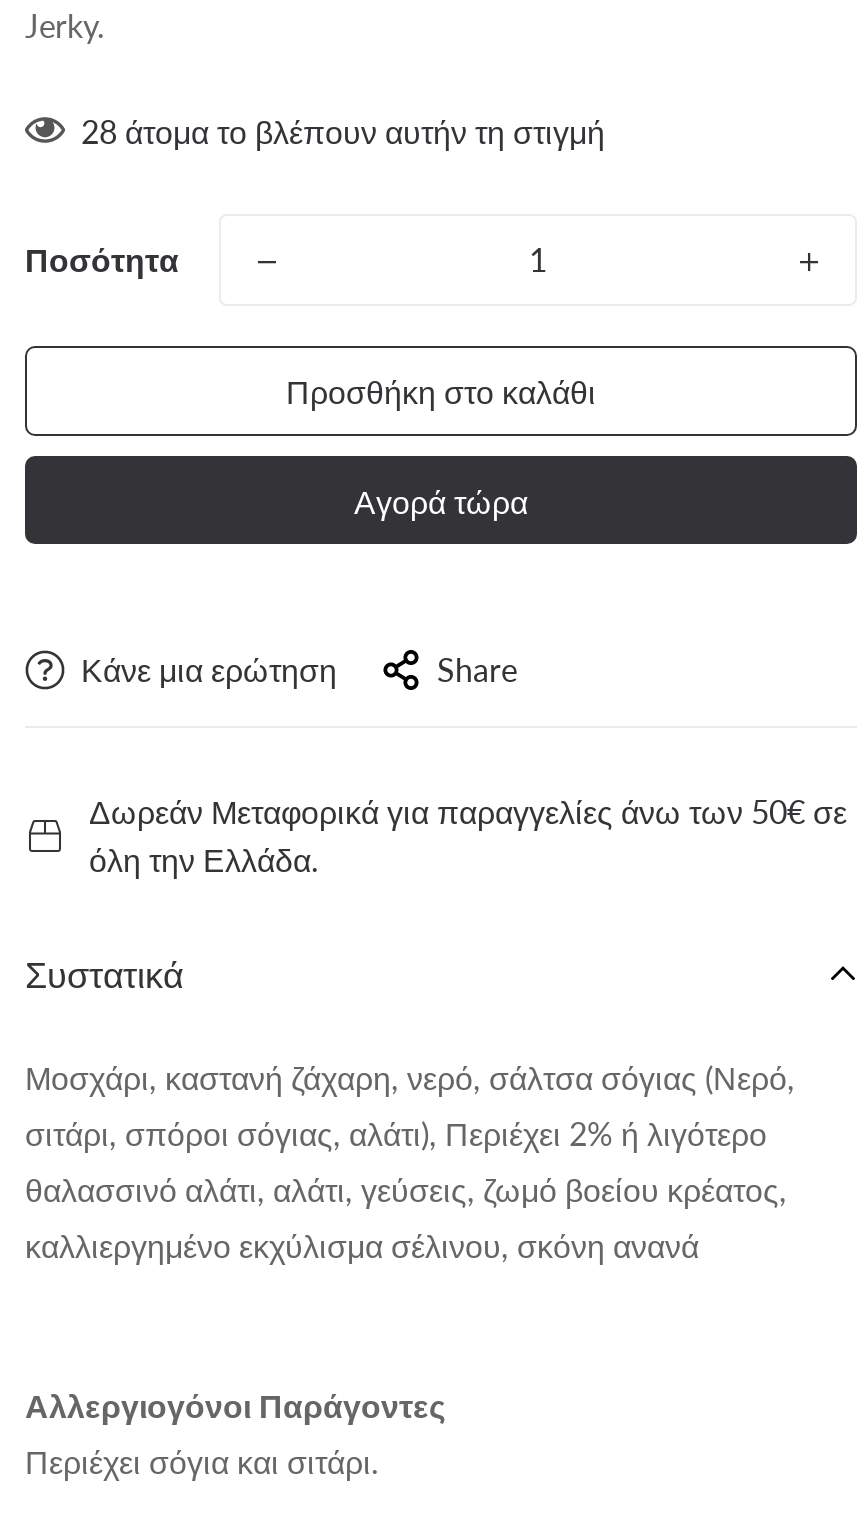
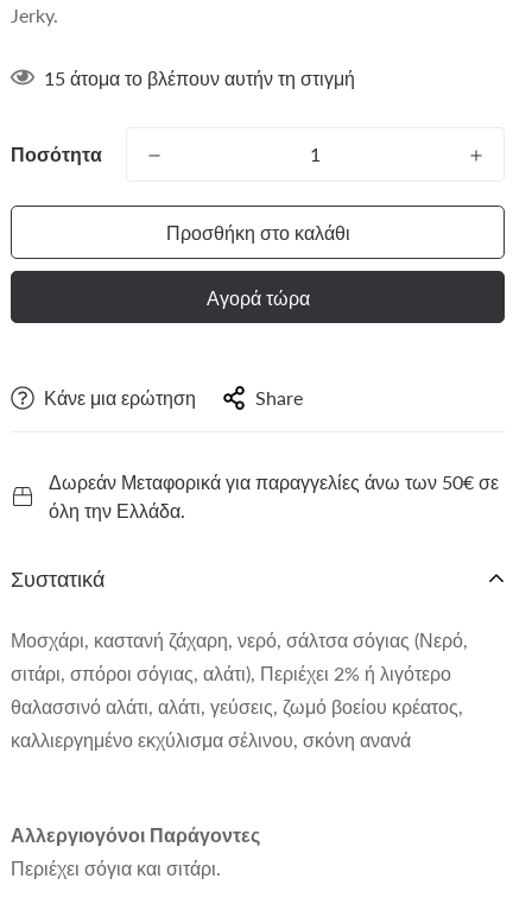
[81,112,605,150] 28 άτομα το βλέπουν αυτήν τη στιγμή -> [44,67,355,89] 15 άτομα το βλέπουν αυτήν τη στιγμή

